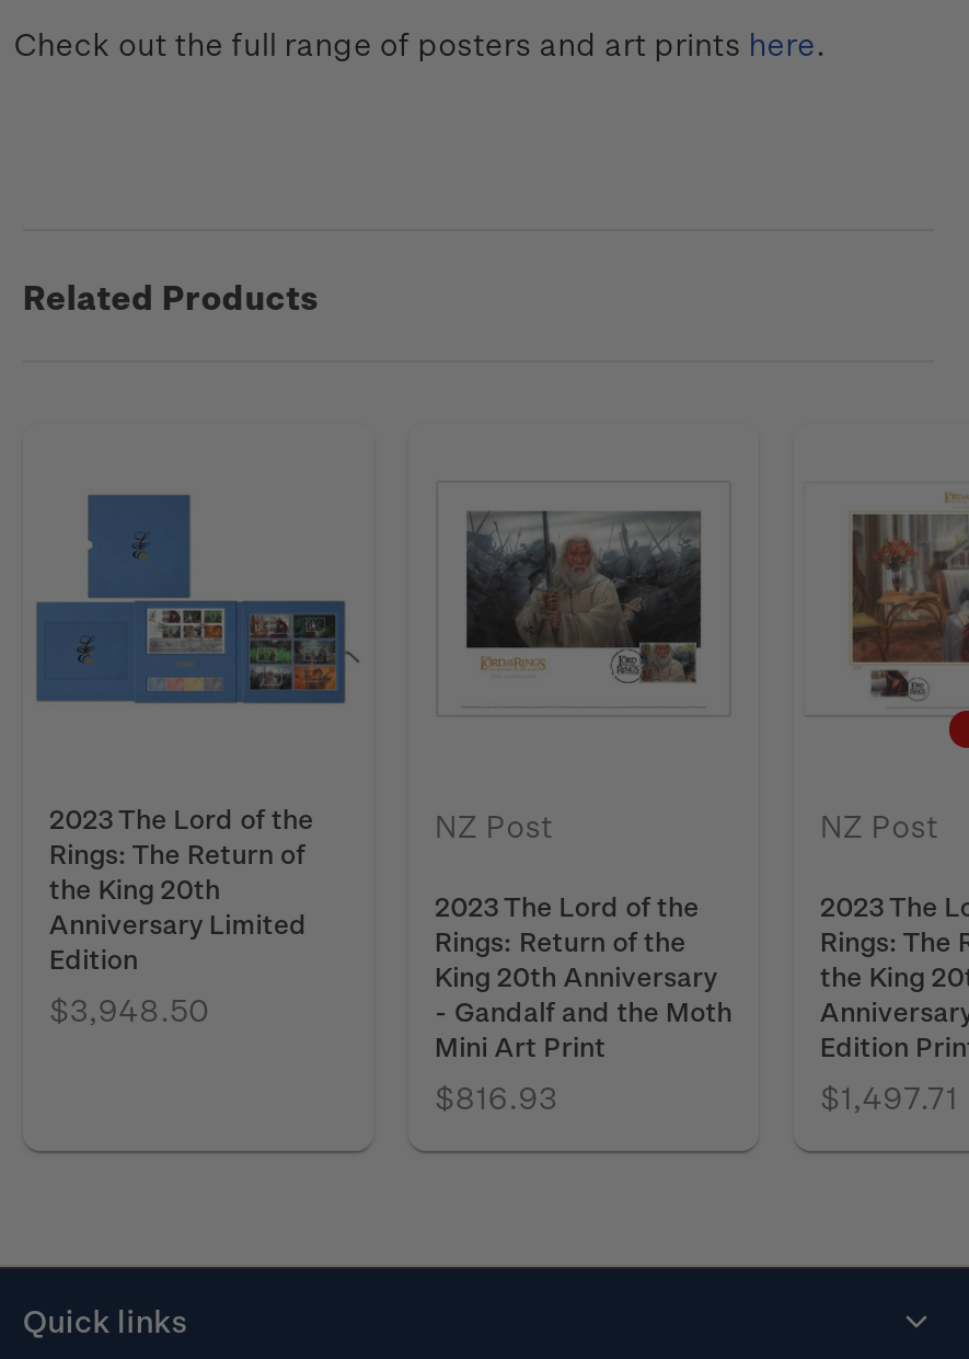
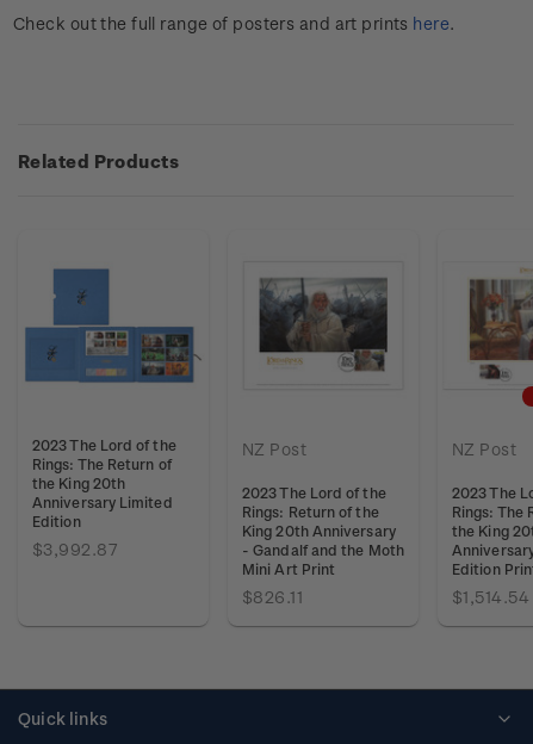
[49,992,209,1029] $3,948.50 -> [32,539,118,560] $3,992.87
[435,1080,558,1117] $816.93 -> [242,587,303,607] $826.11
[820,1080,958,1117] $1,497.71 -> [452,587,529,607] $1,514.54

